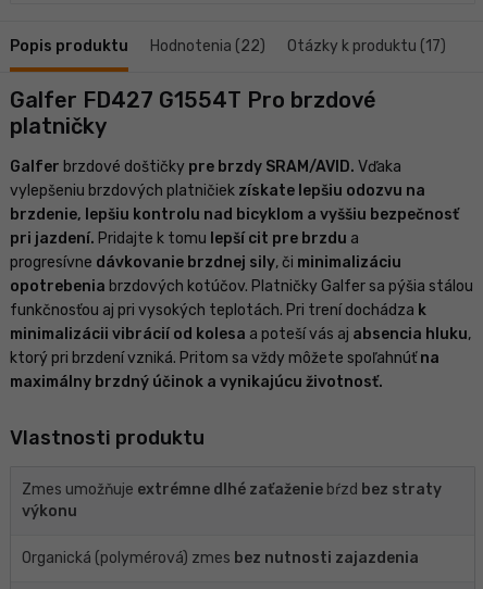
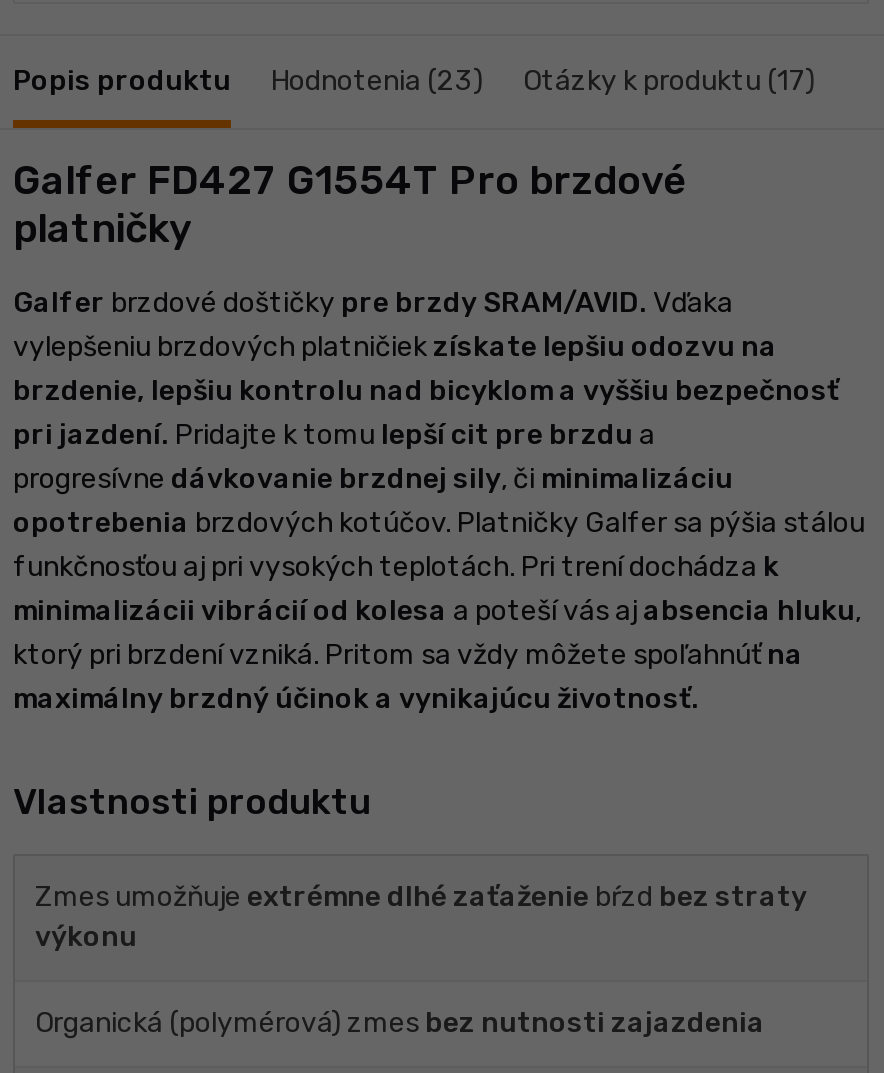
[10,37,446,55] Popis produktu Hodnotenia (22) Otázky k produktu (17) -> [13,64,815,98] Popis produktu Hodnotenia (23) Otázky k produktu (17)

